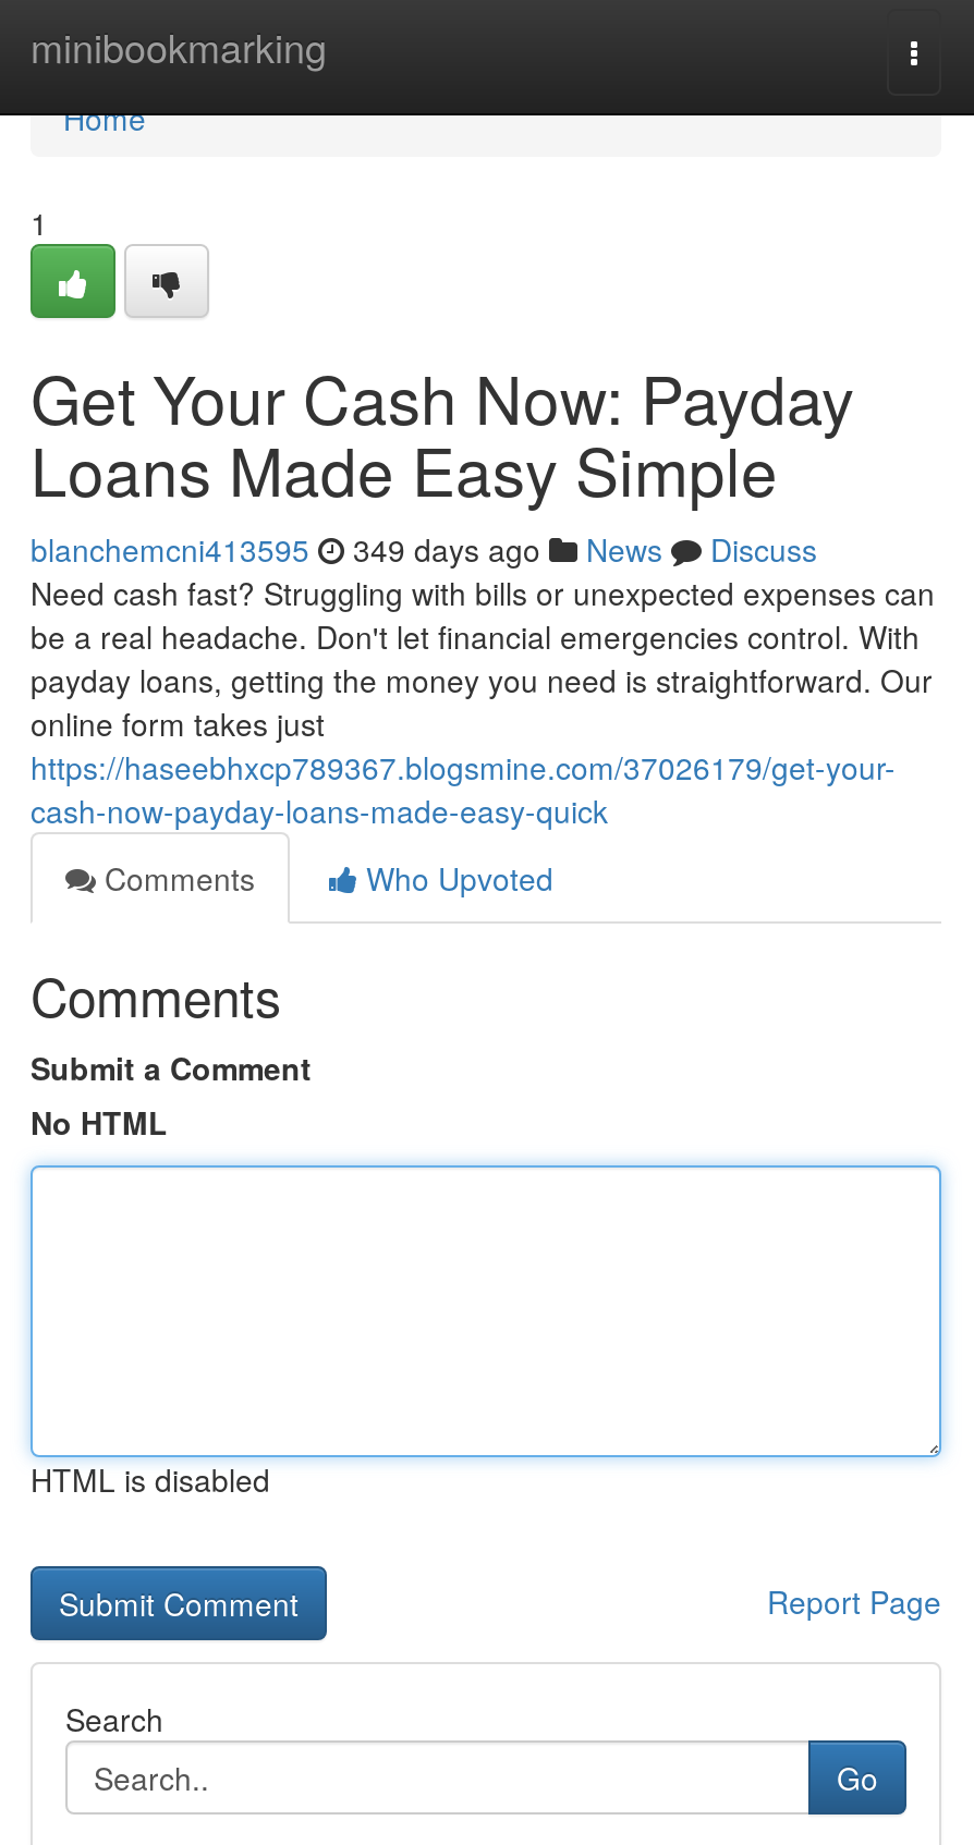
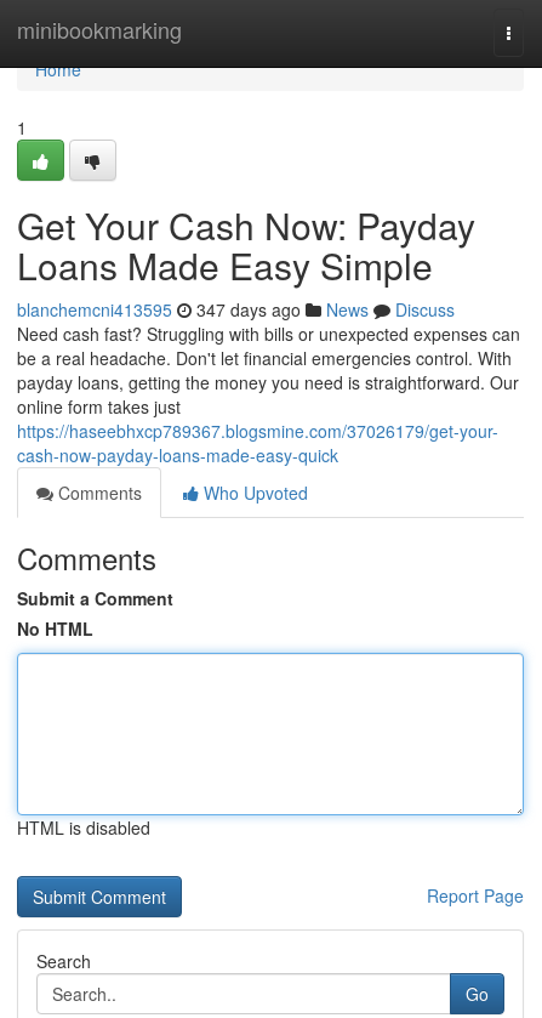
[31,527,817,571] blanchemcni413595 349 days ago News Discuss -> [17,297,455,322] blanchemcni413595 347 days ago News Discuss

